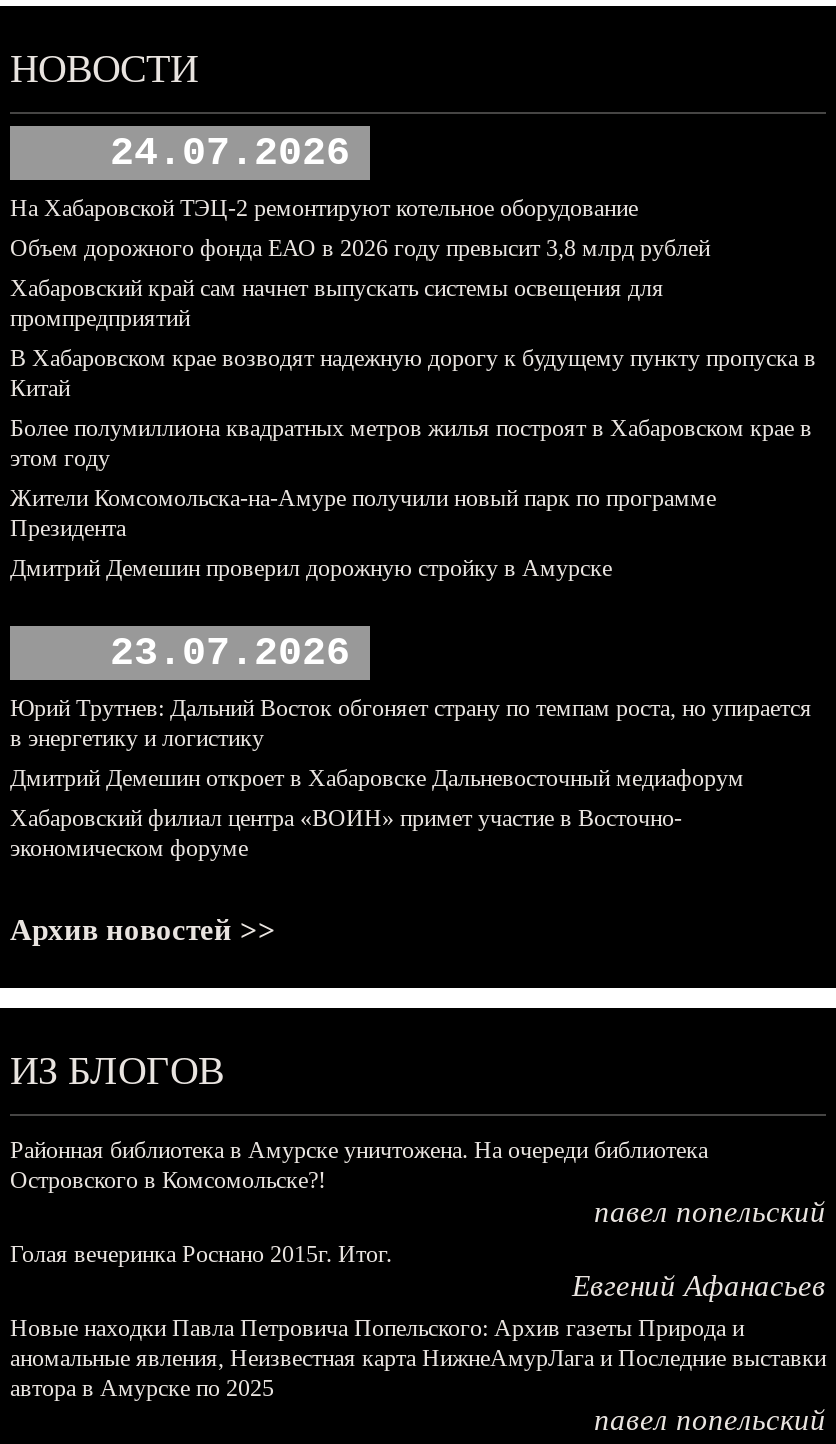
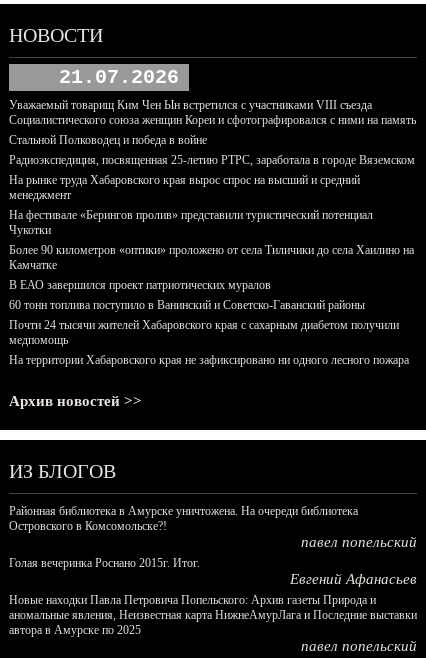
[10,130,816,862] 24.07.2026 | На Хабаровской ТЭЦ-2 ремонтируют котельное оборудование | Объем дорожного фонда ЕАО в 2026 году превысит 3,8 млрд рублей | Хабаровский край сам начнет выпускать системы освещения для | промпредприятий | В Хабаровском крае возводят надежную дорогу к будущему пункту пропуска в | Китай | Более полумиллиона квадратных метров жилья построят в Хабаровском крае в | этом году | Жители Комсомольска-на-Амуре получили новый парк по программе | Президента | Дмитрий Демешин проверил дорожную стройку в Амурске | 23.07.2026 | Юрий Трутнев: Дальний Восток обгоняет страну по темпам роста, но упирается | в энергетику и логистику | Дмитрий Демешин откроет в Хабаровске Дальневосточный медиафорум | Хабаровский филиал центра «ВОИН» примет участие в Восточно- | экономическом форуме -> [9,66,416,367] 21.07.2026 | Уважаемый товарищ Ким Чен Ын встретился с участниками VIII съезда | Социалистического союза женщин Кореи и сфотографировался с ними на память | Стальной Полководец и победа в войне | Радиоэкспедиция, посвященная 25-летию РТРС, заработала в городе Вяземском | На рынке труда Хабаровского края вырос спрос на высший и средний | менеджмент | На фестивале «Берингов пролив» представили туристический потенциал | Чукотки | Более 90 километров «оптики» проложено от села Тиличики до села Хаилино на | Камчатке | В ЕАО завершился проект патриотических муралов | 60 тонн топлива поступило в Ванинский и Советско-Гаванский районы | Почти 24 тысячи жителей Хабаровского края с сахарным диабетом получили | медпомощь | На территории Хабаровского края не зафиксировано ни одного лесного пожара

